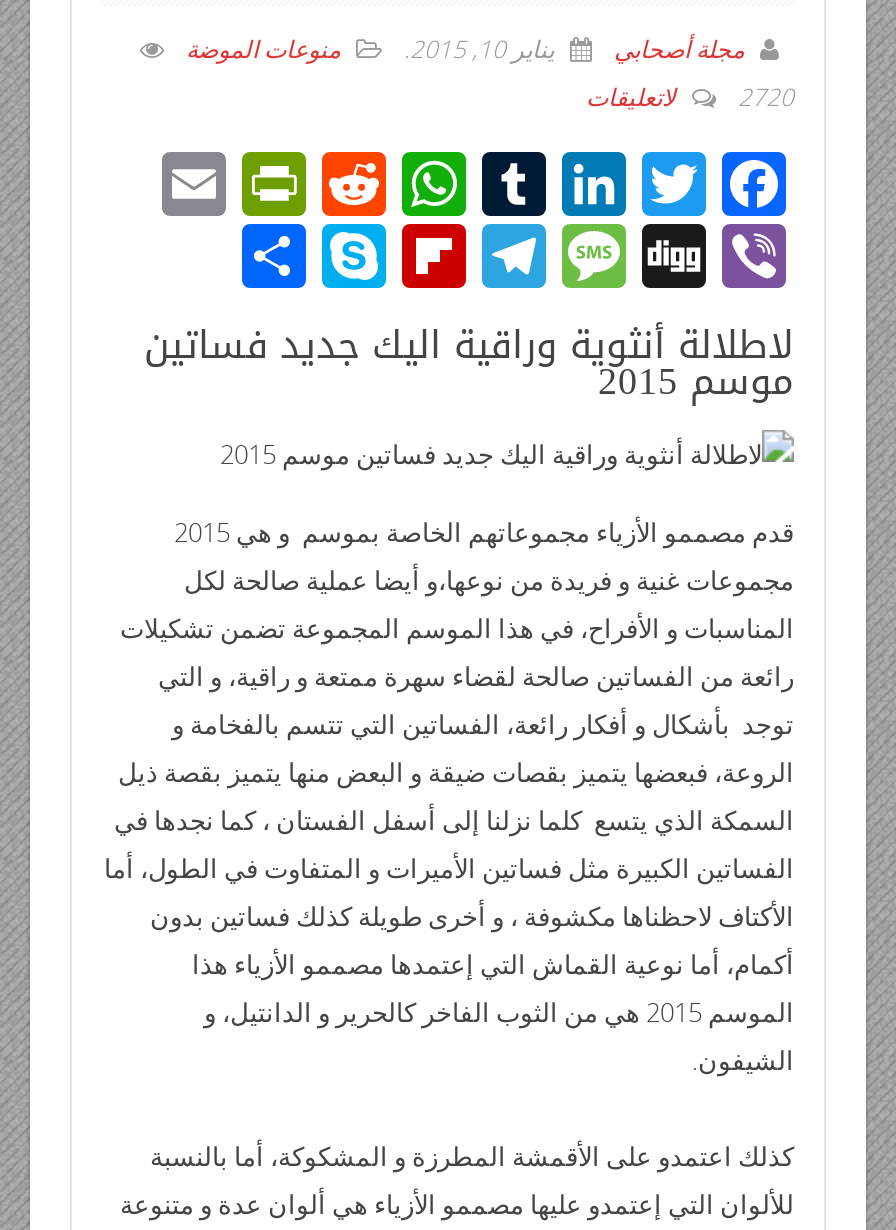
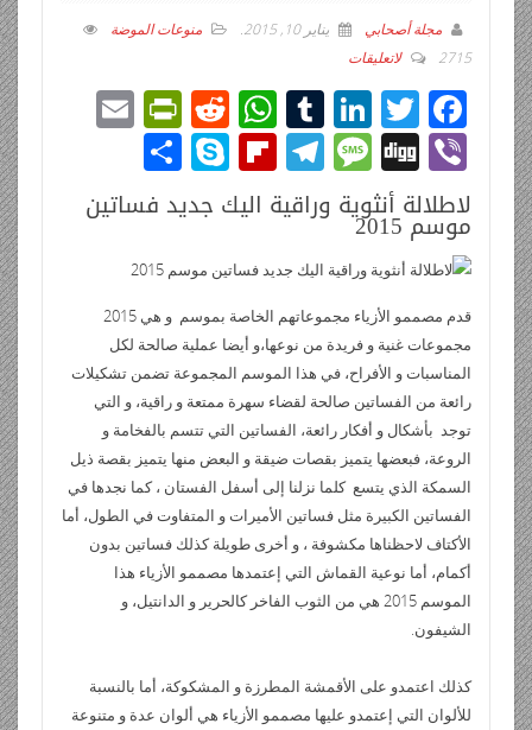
[586,79,794,113] 2720 لاتعليقات -> [348,47,471,67] 2715 لاتعليقات

